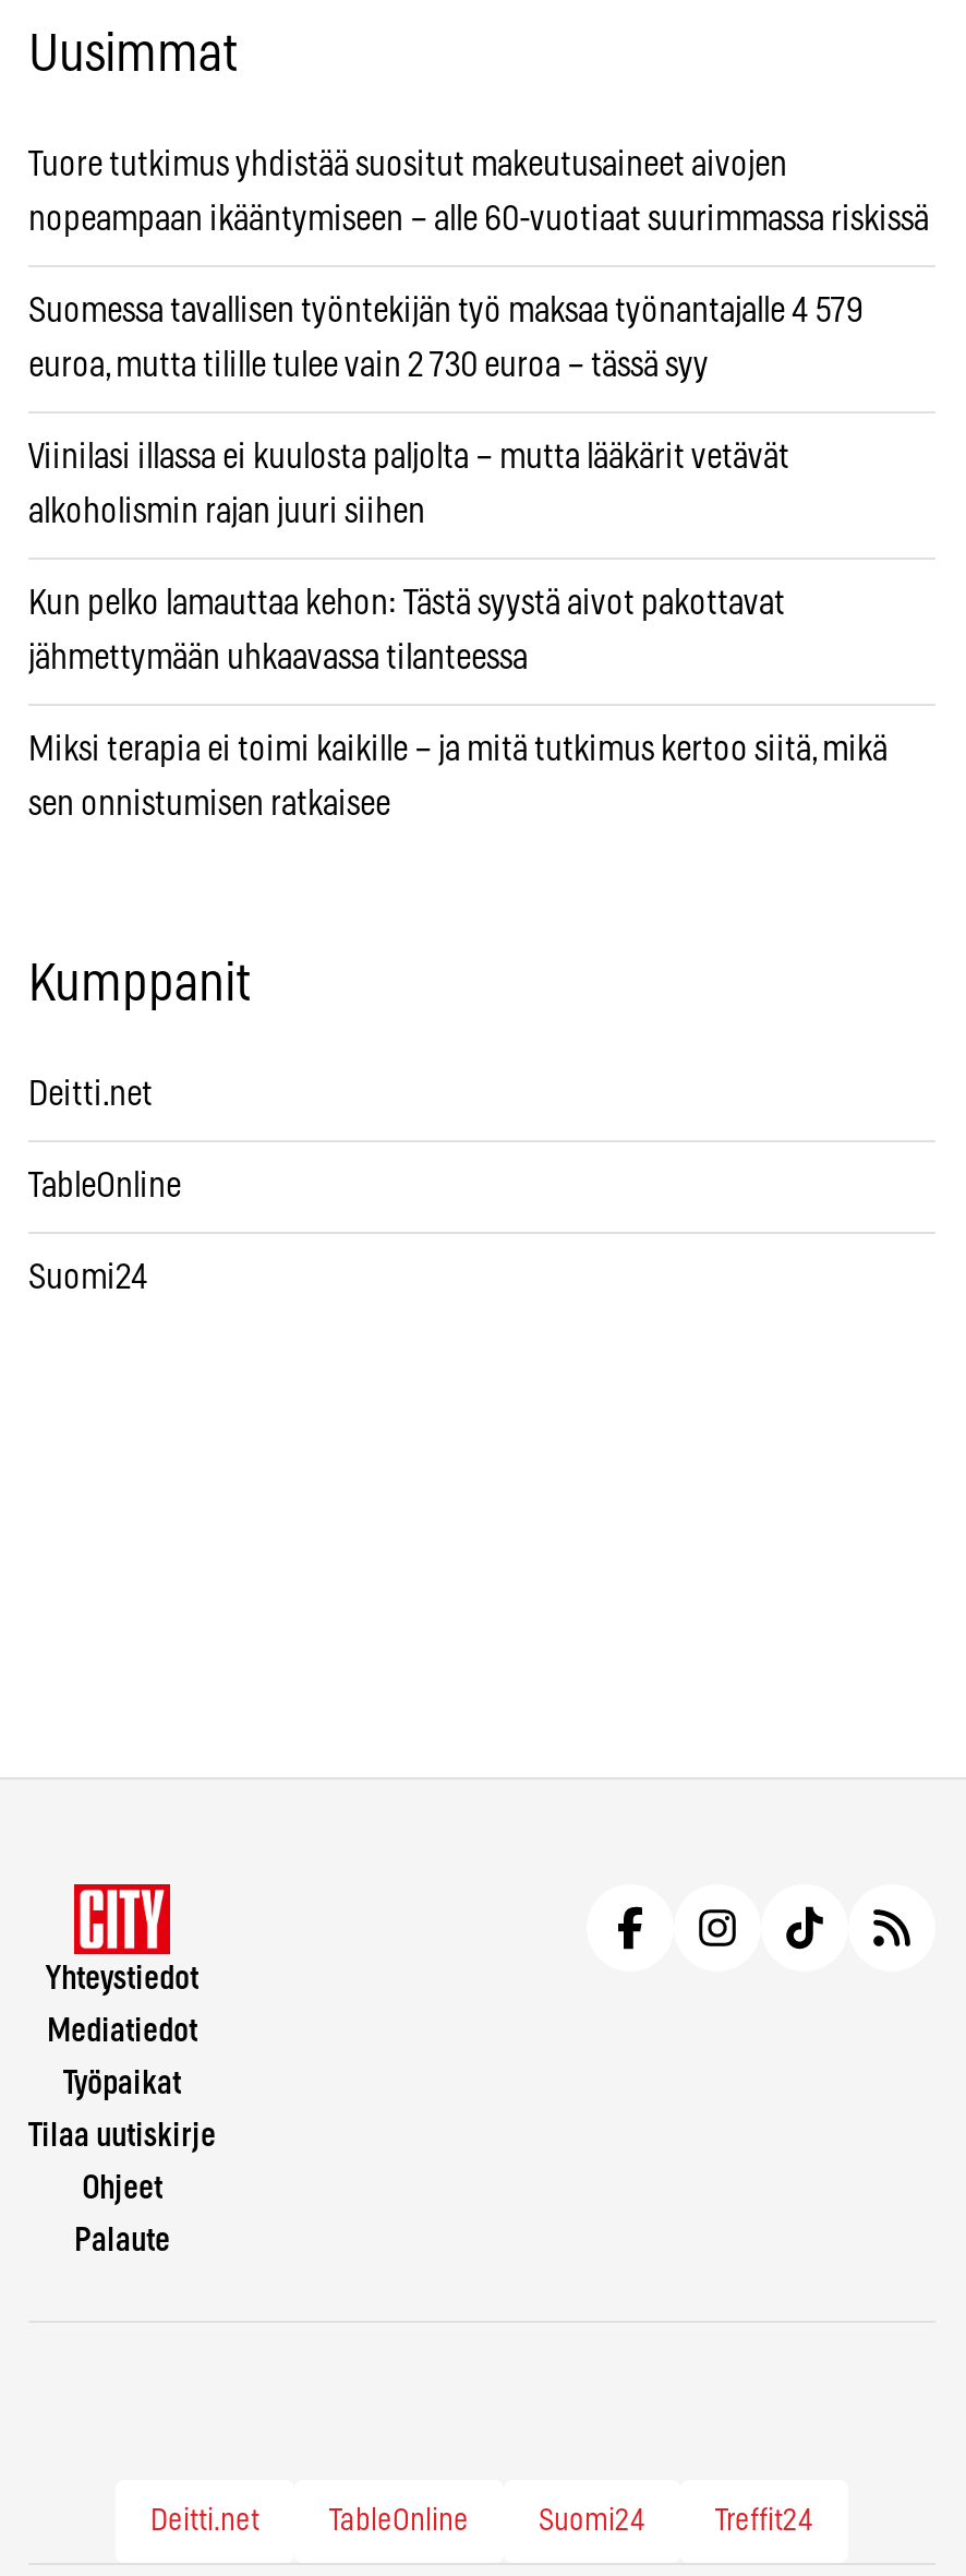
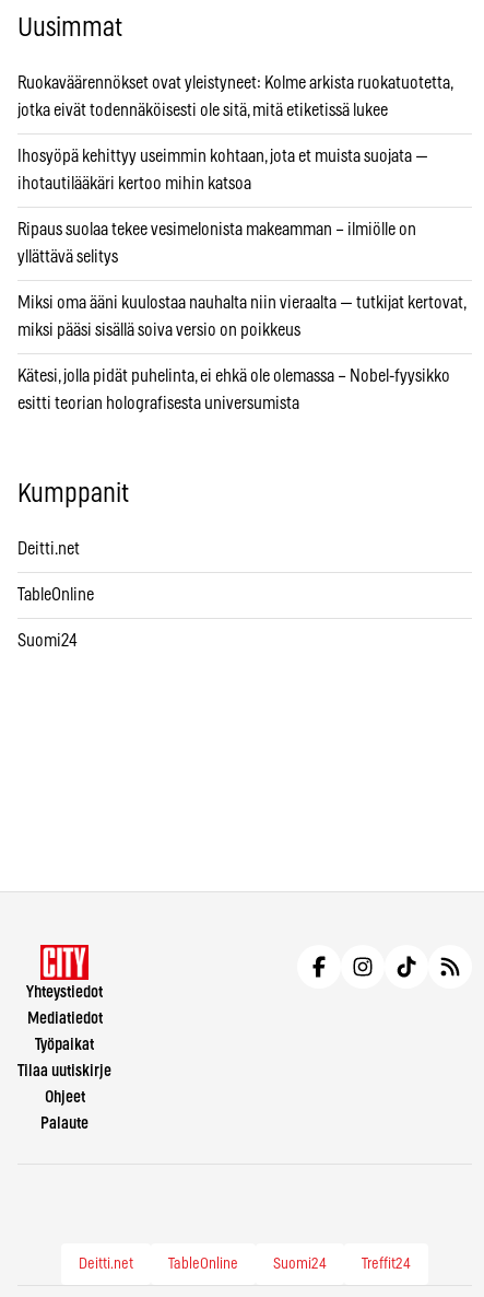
[28,147,787,182] Tuore tutkimus yhdistää suositut makeutusaineet aivojen -> [17,74,452,92] Ruokaväärennökset ovat yleistyneet: Kolme arkista ruokatuotetta,
[28,202,929,237] nopeampaan ikääntymiseen – alle 60-vuotiaat suurimmassa riskissä -> [17,102,388,119] jotka eivät todennäköisesti ole sitä, mitä etiketissä lukee
[28,293,864,328] Suomessa tavallisen työntekijän työ maksaa työnantajalle 4 579 -> [17,148,428,165] Ihosyöpä kehittyy useimmin kohtaan, jota et muista suojata —
[28,348,709,383] euroa, mutta tilille tulee vain 2 730 euroa – tässä syy -> [17,175,251,192] ihotautilääkäri kertoo mihin katsoa
[28,440,789,475] Viinilasi illassa ei kuulosta paljolta – mutta lääkärit vetävät -> [17,221,416,238] Ripaus suolaa tekee vesimelonista makeamman – ilmiölle on
[28,494,425,529] alkoholismin rajan juuri siihen -> [17,248,118,266] yllättävä selitys
[28,586,785,621] Kun pelko lamauttaa kehon: Tästä syystä aivot pakottavat -> [17,294,465,312] Miksi oma ääni kuulostaa nauhalta niin vieraalta — tutkijat kertovat,
[28,640,528,675] jähmettymään uhkaavassa tilanteessa -> [17,322,300,339] miksi pääsi sisällä soiva versio on poikkeus
[28,732,887,767] Miksi terapia ei toimi kaikille – ja mitä tutkimus kertoo siitä, mikä -> [17,367,450,385] Kätesi, jolla pidät puhelinta, ei ehkä ole olemassa – Nobel-fyysikko
[28,787,390,822] sen onnistumisen ratkaisee -> [17,395,299,412] esitti teorian holografisesta universumista

